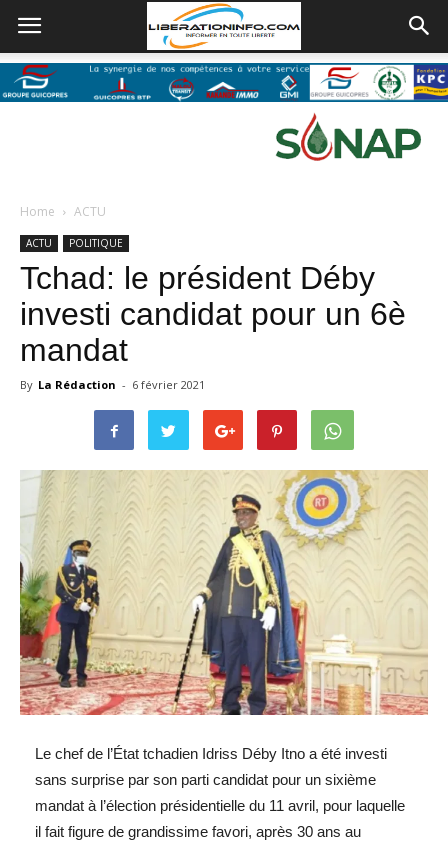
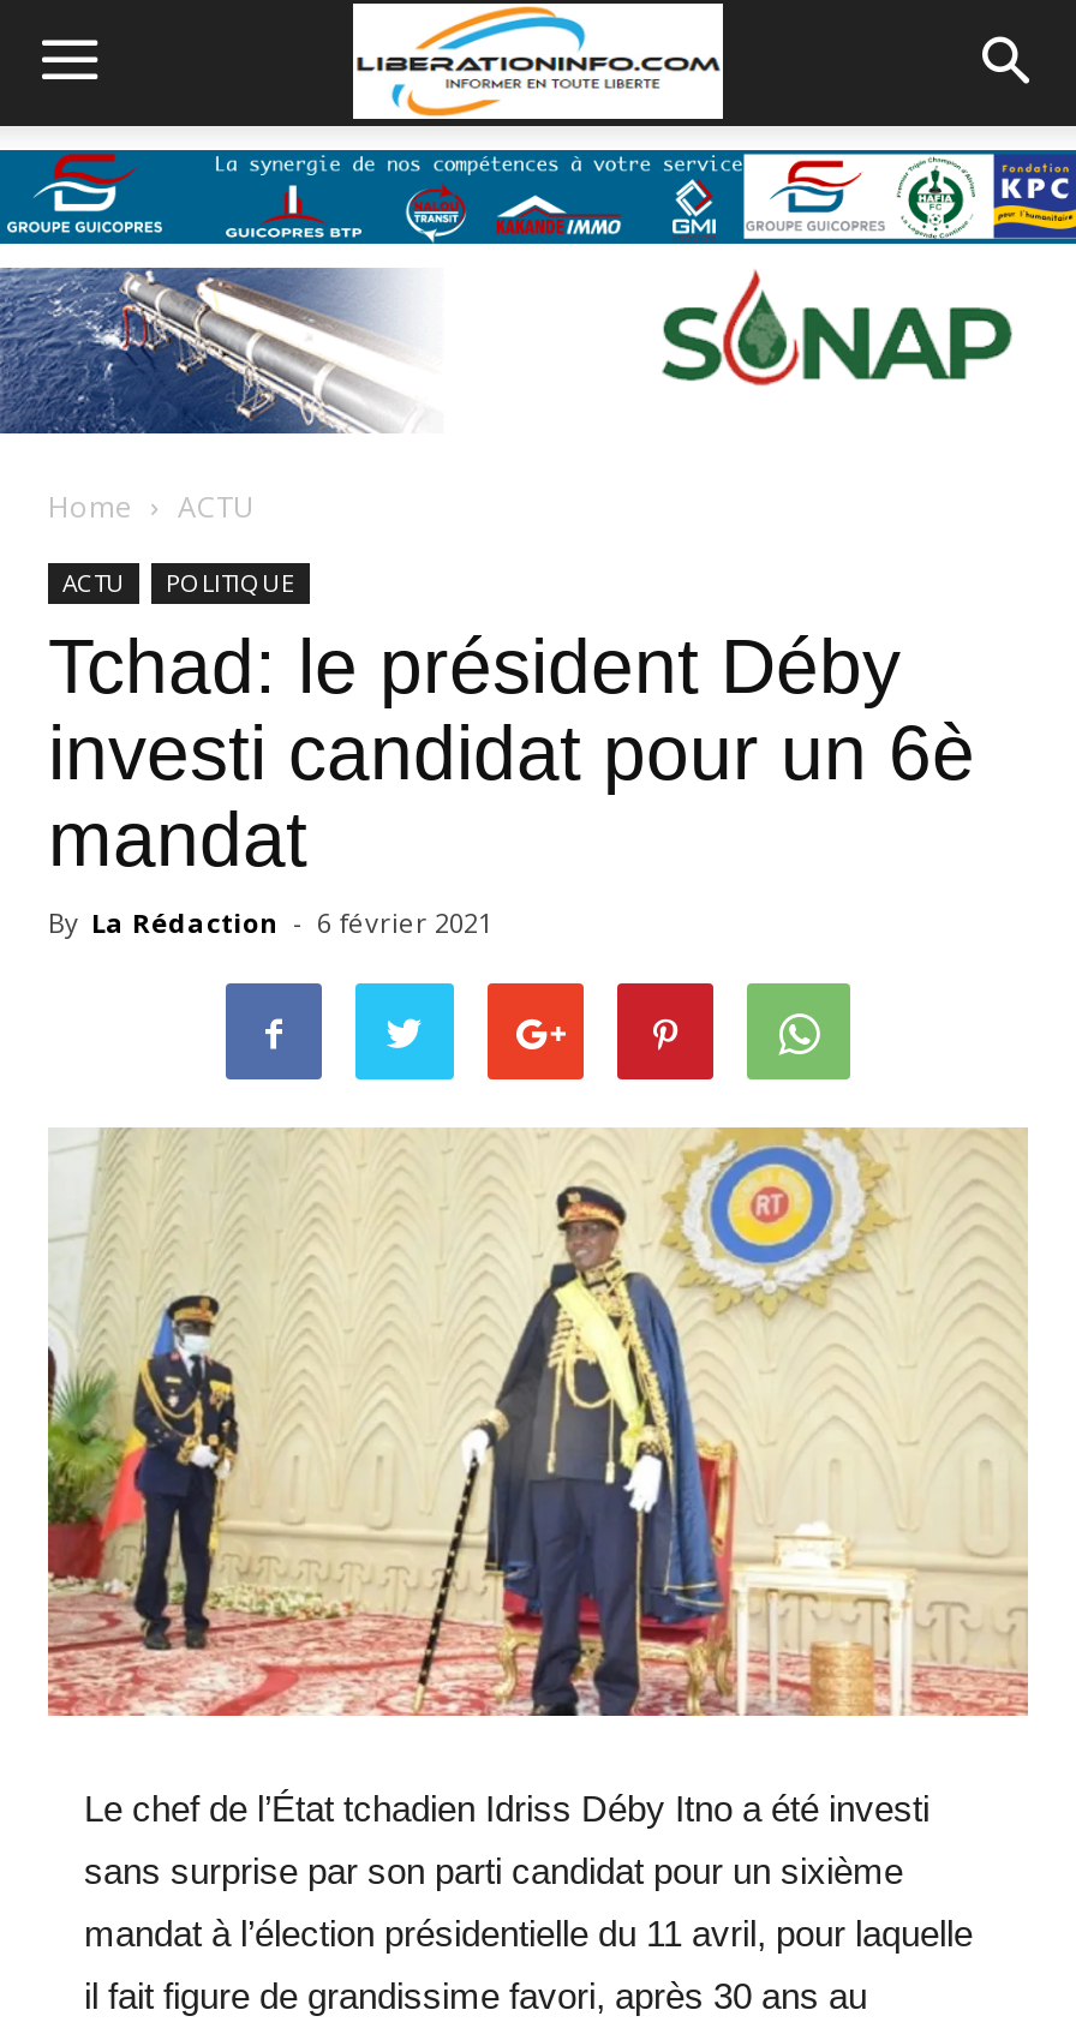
none -> [7,265,401,436] [image]

